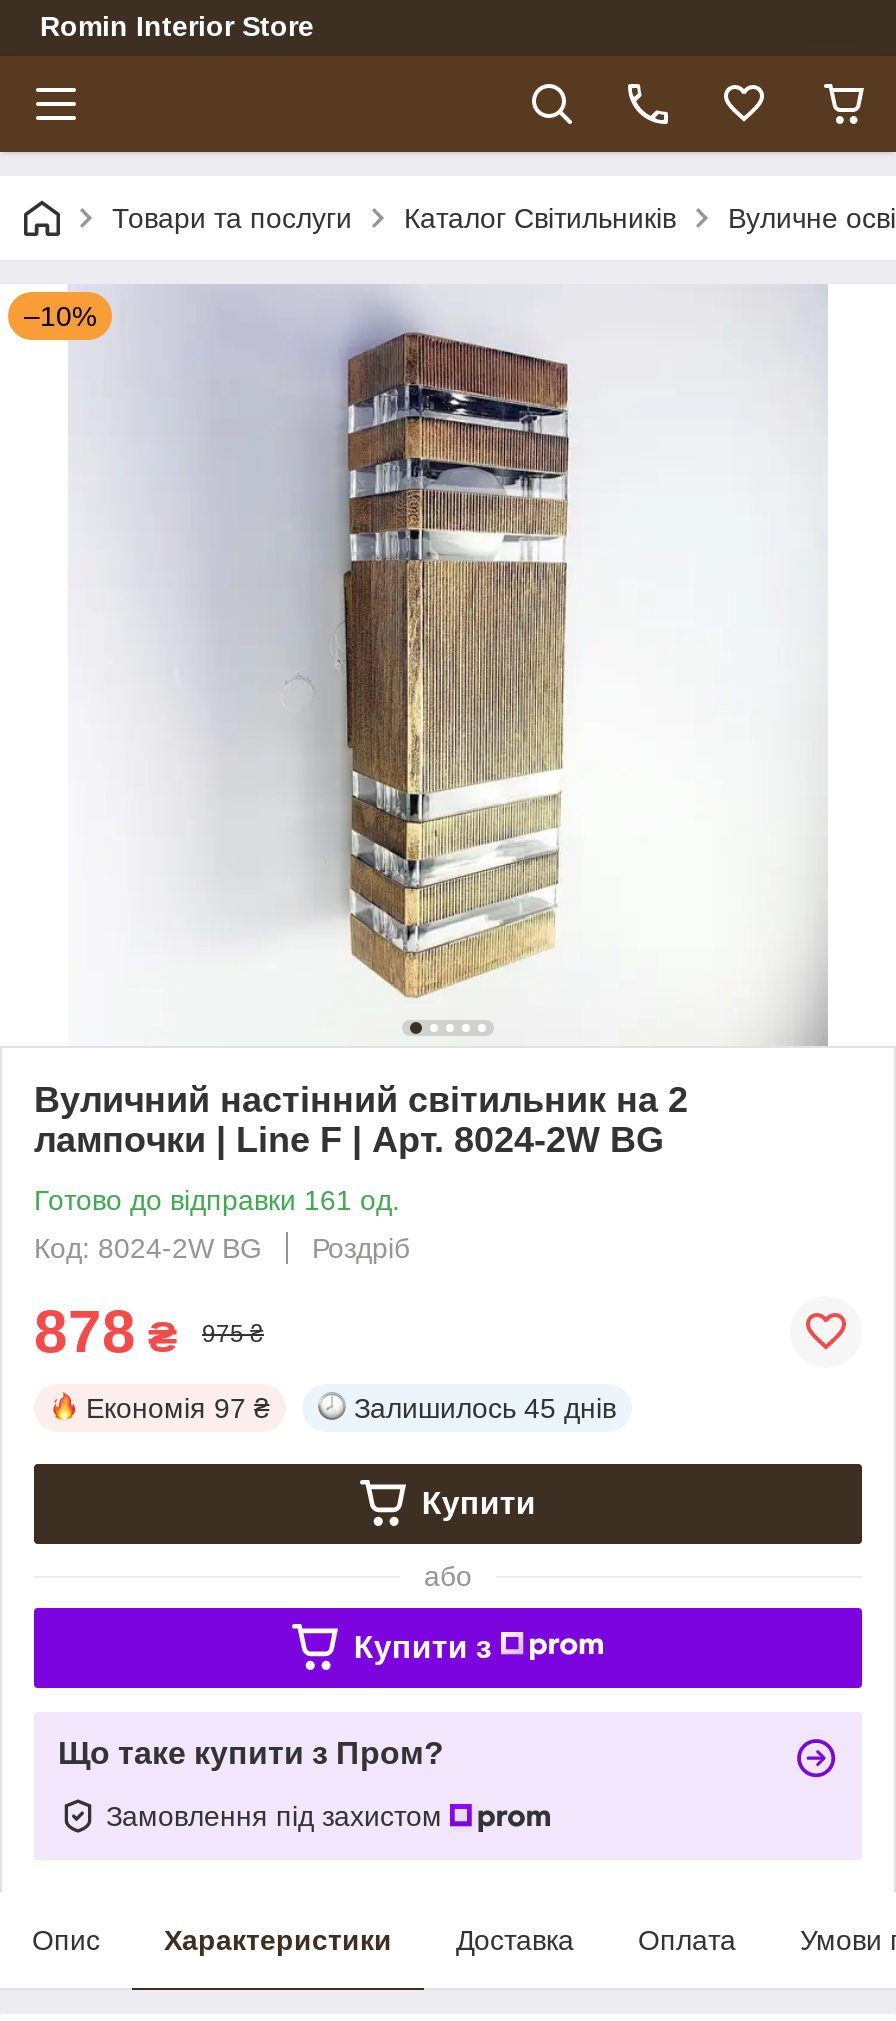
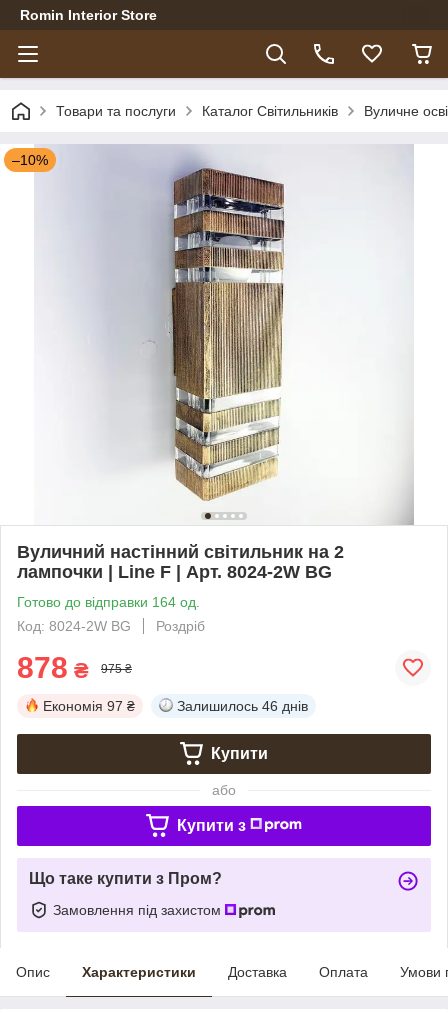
[34,1184,400,1216] Готово до відправки 161 од. -> [17,594,200,610] Готово до відправки 164 од.
[354,1392,616,1424] Залишилось 45 днів -> [177,698,308,714] Залишилось 46 днів

